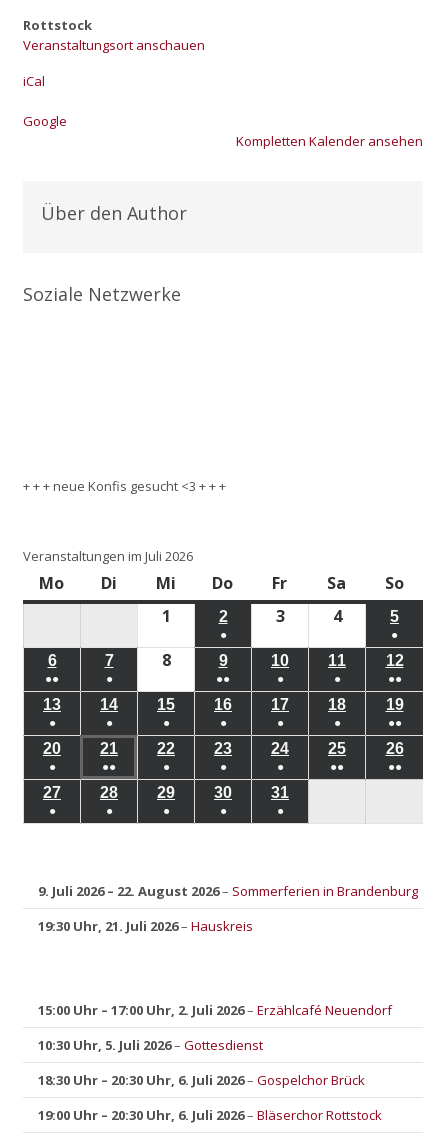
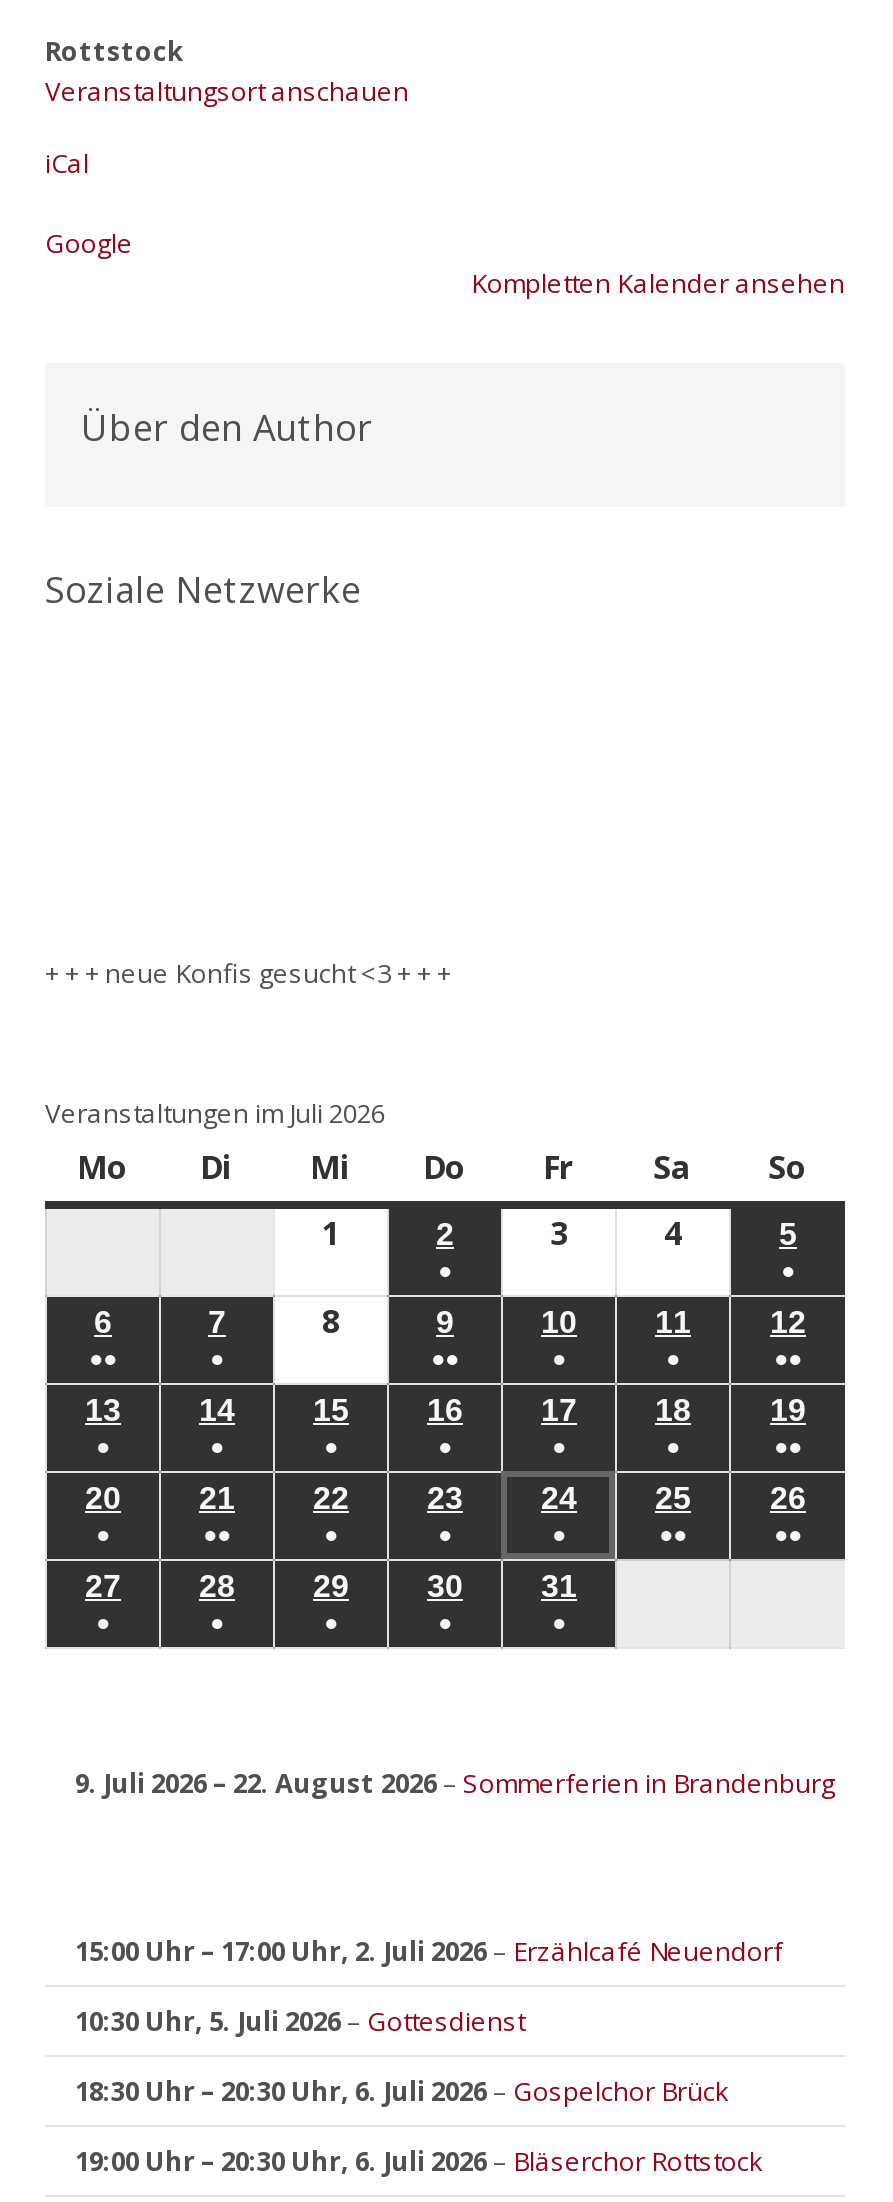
[38,917,253,935] 19:30 Uhr, 21. Juli 2026– Hauskreis -> none

